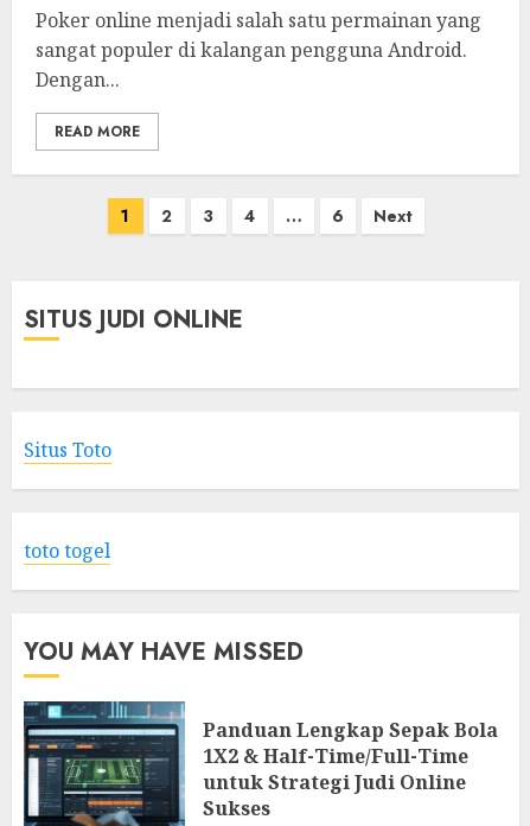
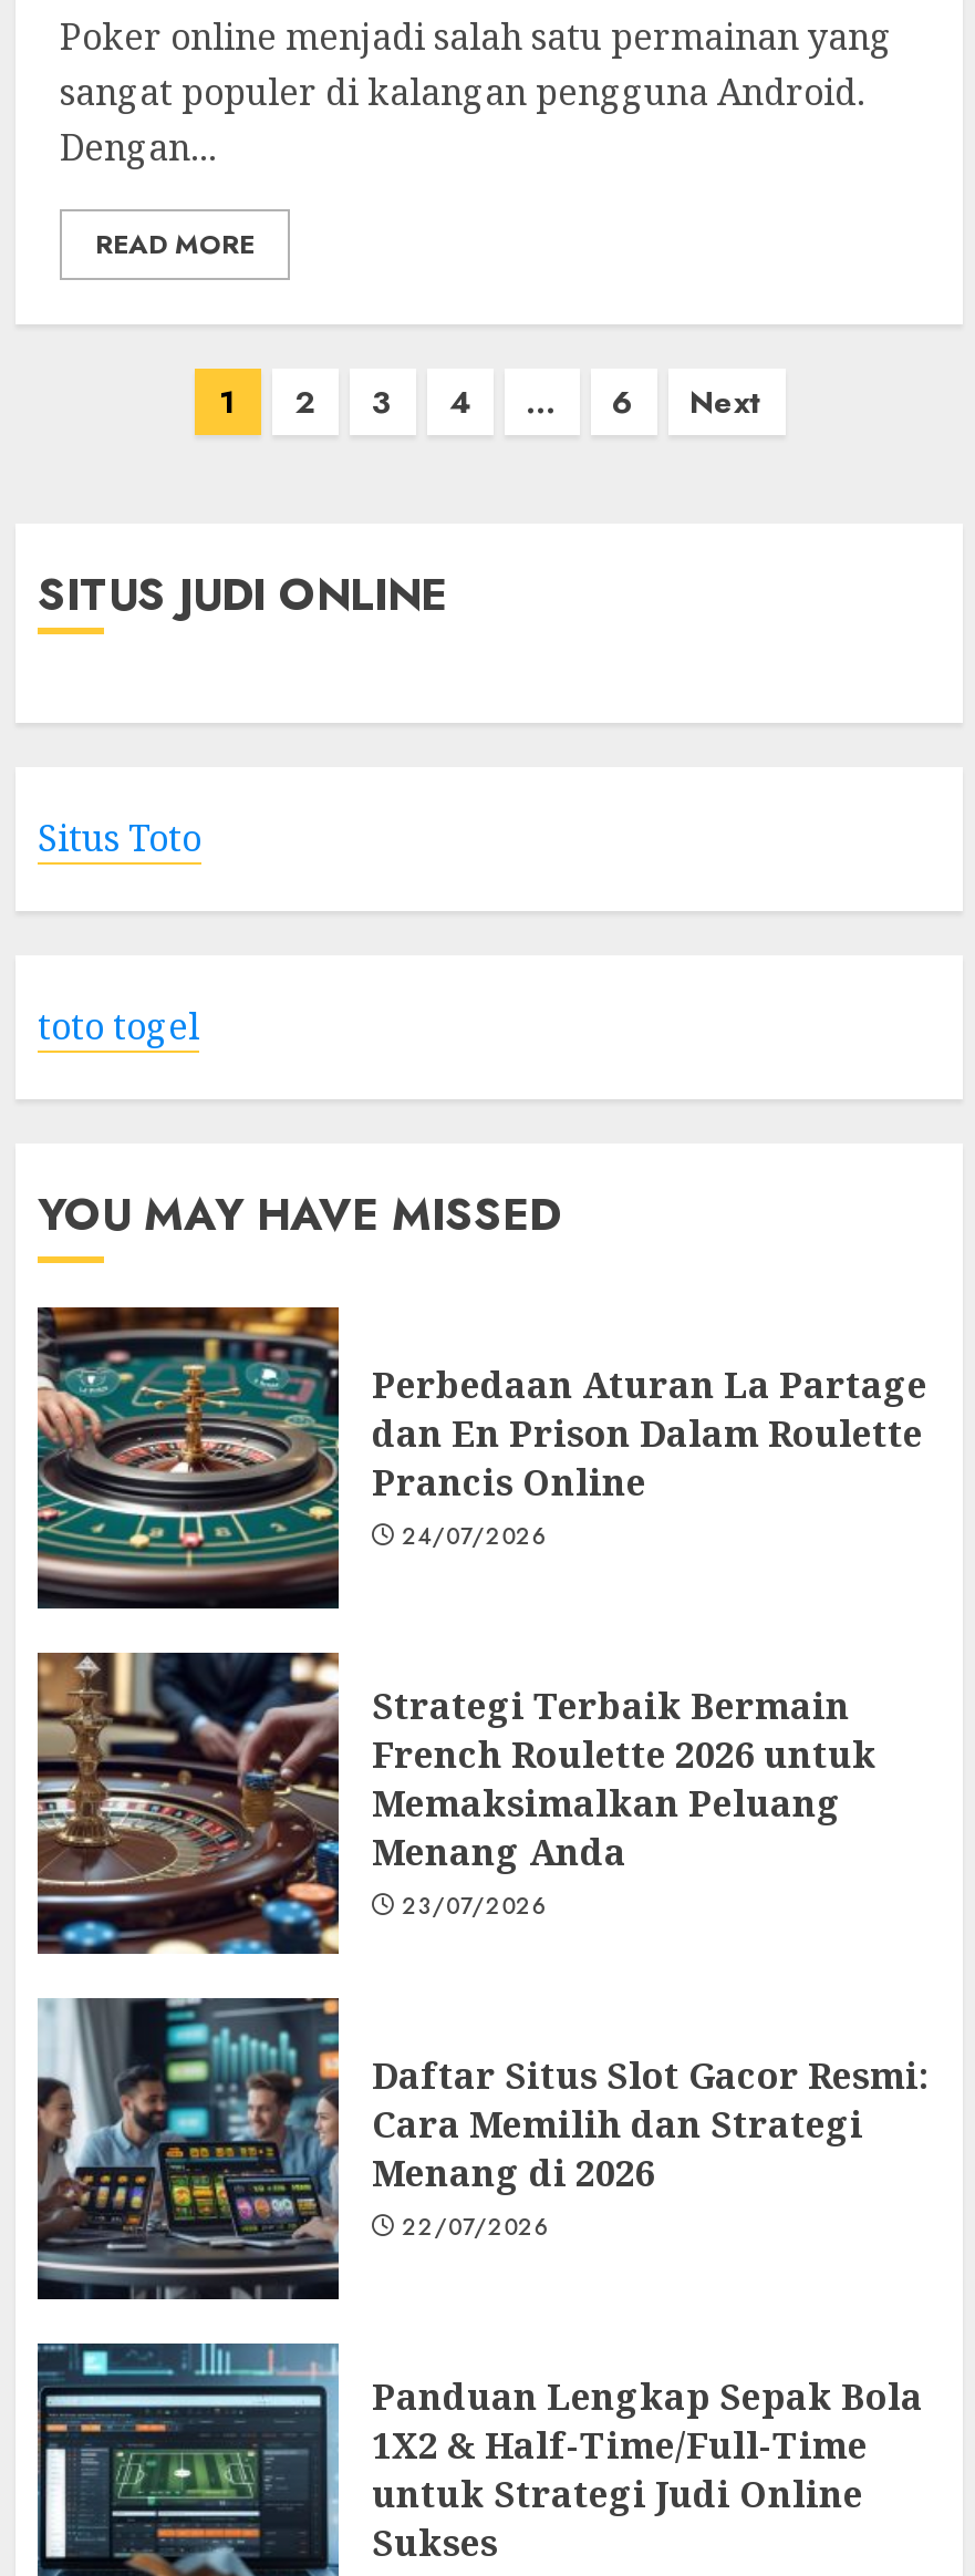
none -> [35,1651,877,1956] [image] | Strategi Terbaik Bermain | French Roulette 2026 untuk | Memaksimalkan Peluang | Menang Anda | 23/07/2026
none -> [38,1305,927,1611] [image] | Perbedaan Aturan La Partage | dan En Prison Dalam Roulette | Prancis Online | 24/07/2026
none -> [38,1996,930,2301] [image] | Daftar Situs Slot Gacor Resmi: | Cara Memilih dan Strategi | Menang di 2026 | 22/07/2026

